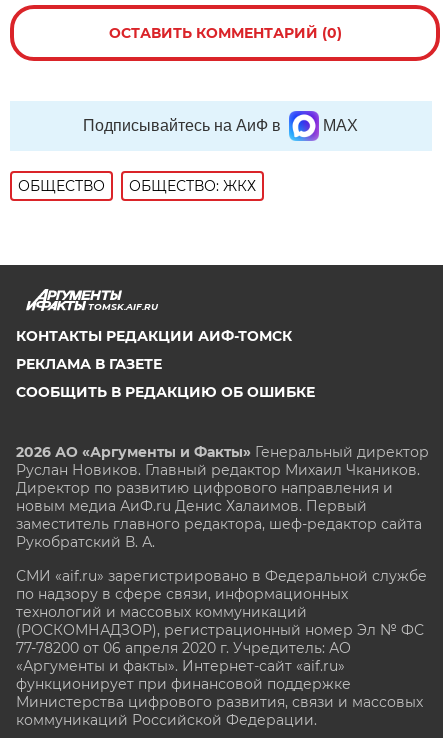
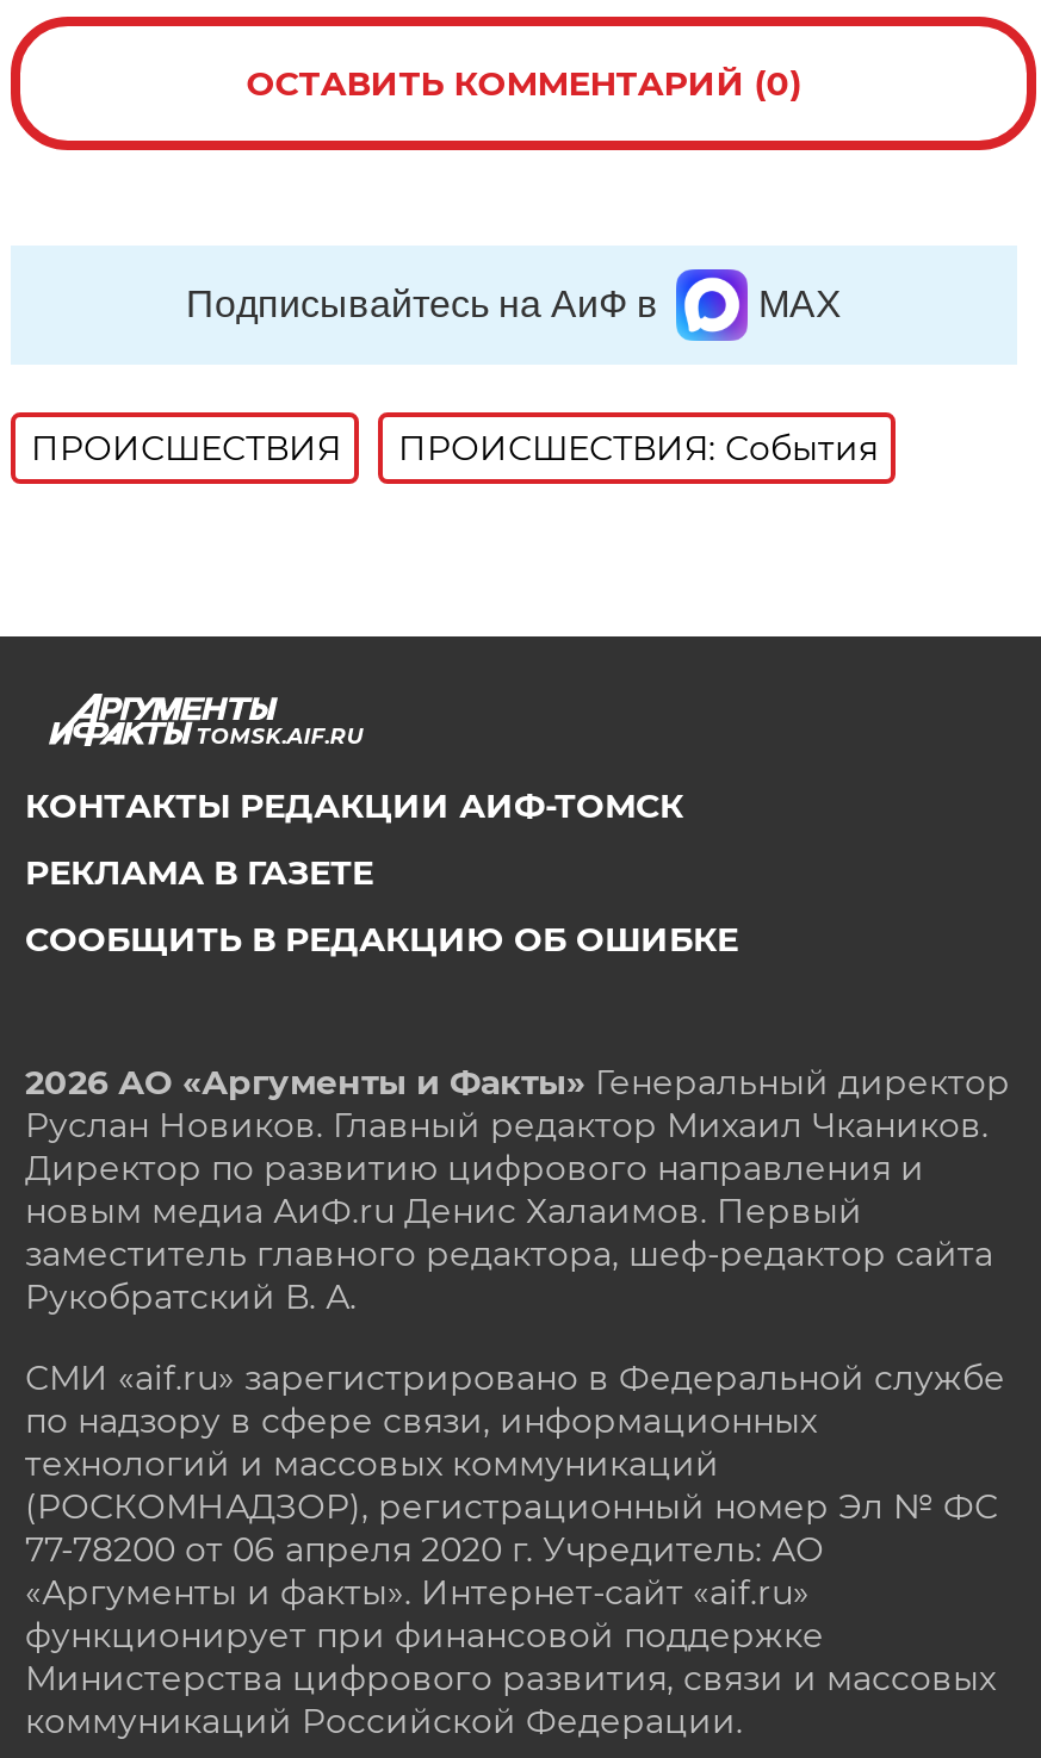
[18,177,256,195] ОБЩЕСТВО | ОБЩЕСТВО: ЖКХ -> [31,427,877,470] ПРОИСШЕСТВИЯ | ПРОИСШЕСТВИЯ: События

